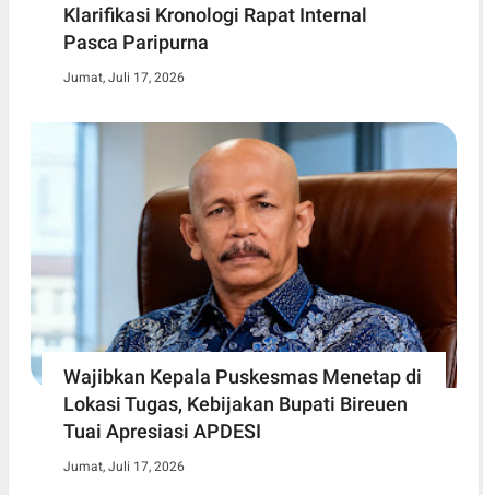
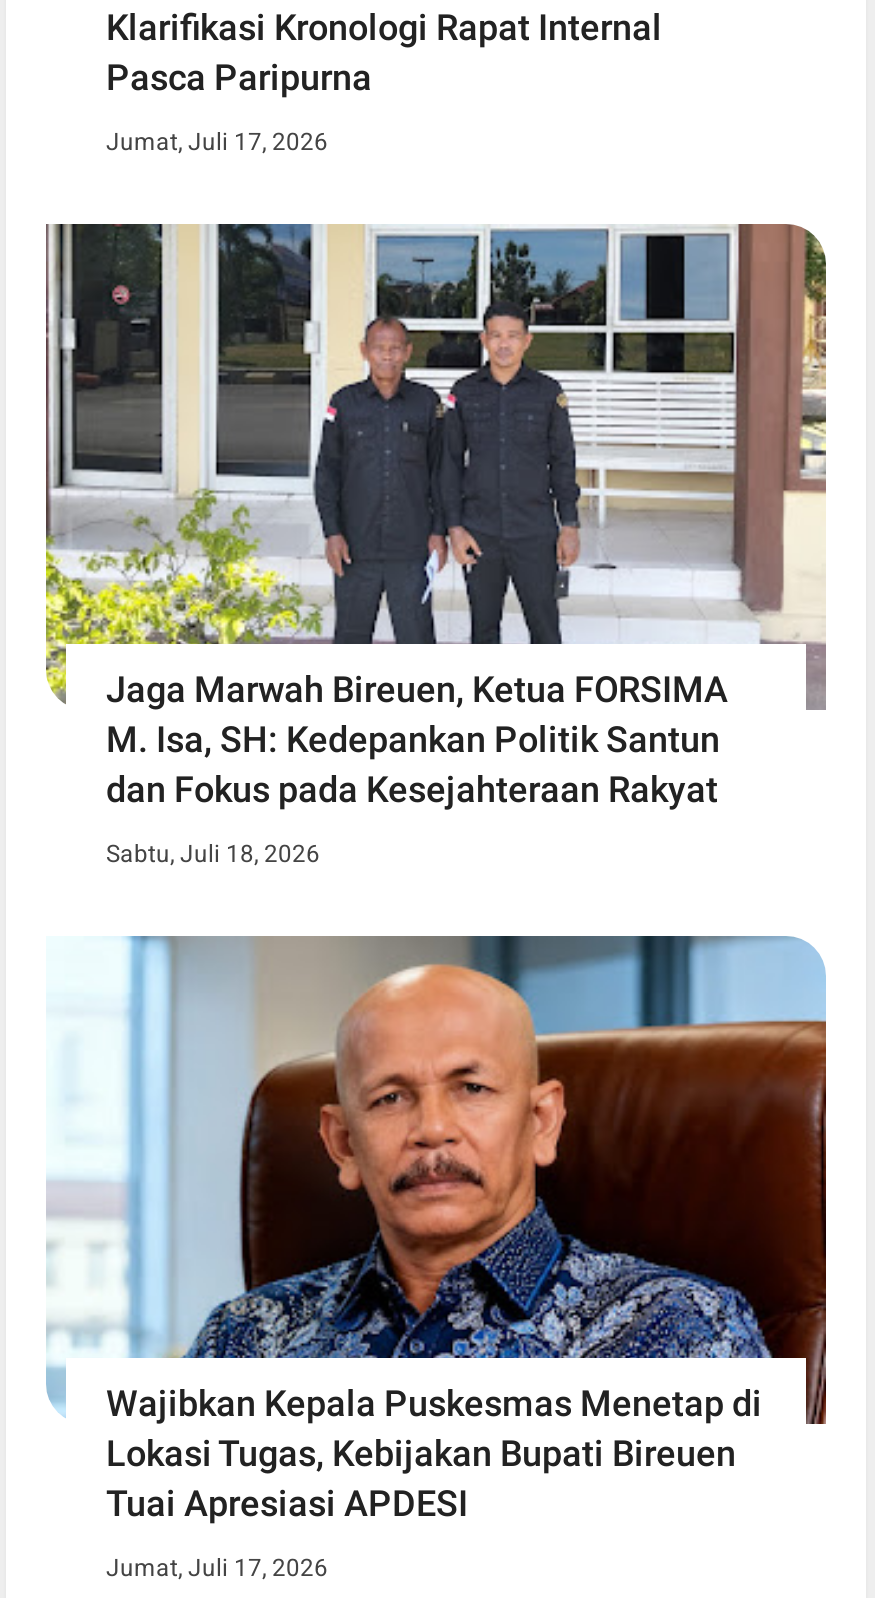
none -> [44,222,828,869] [image] | Jaga Marwah Bireuen, Ketua FORSIMA | M. Isa, SH: Kedepankan Politik Santun | dan Fokus pada Kesejahteraan Rakyat | Sabtu, Juli 18, 2026

